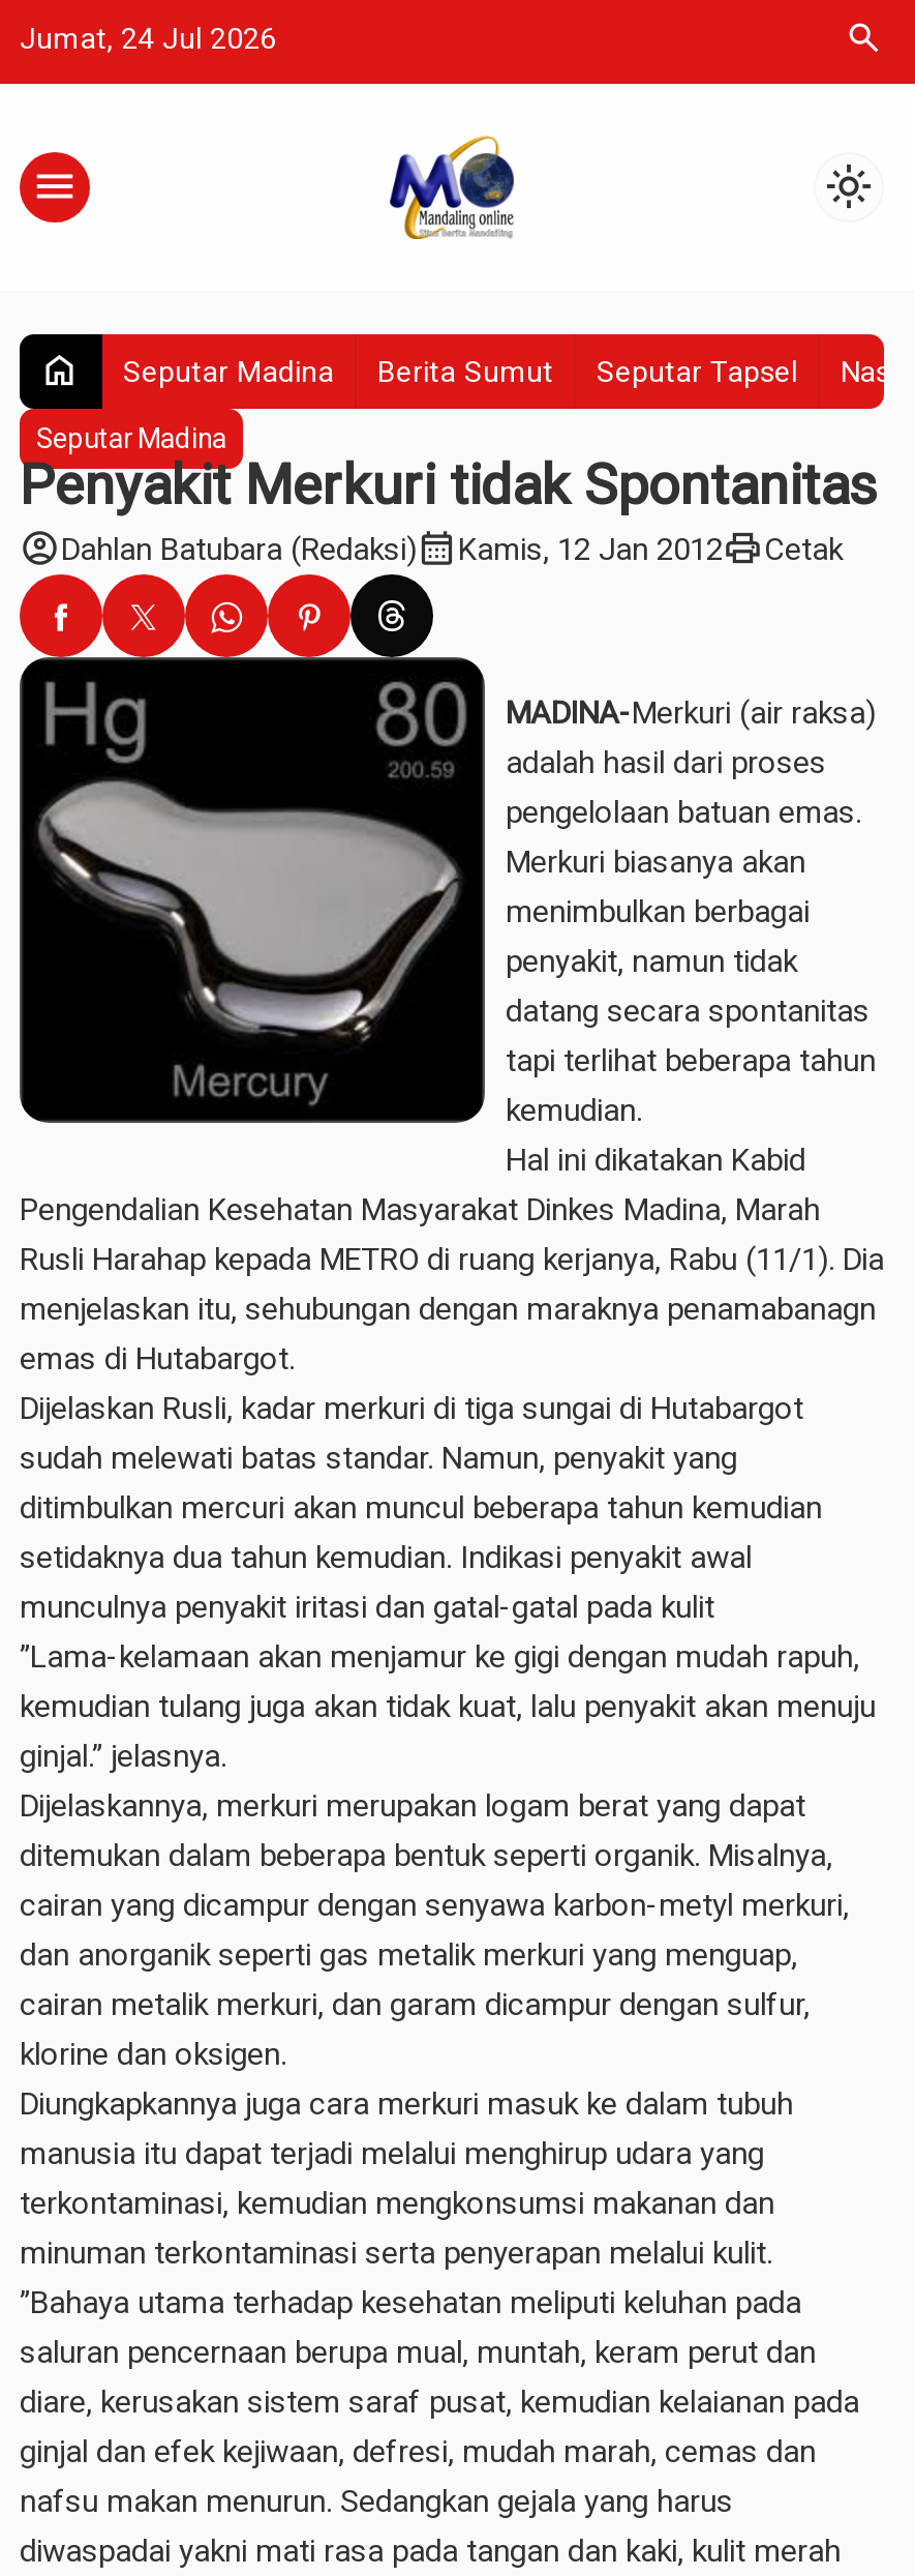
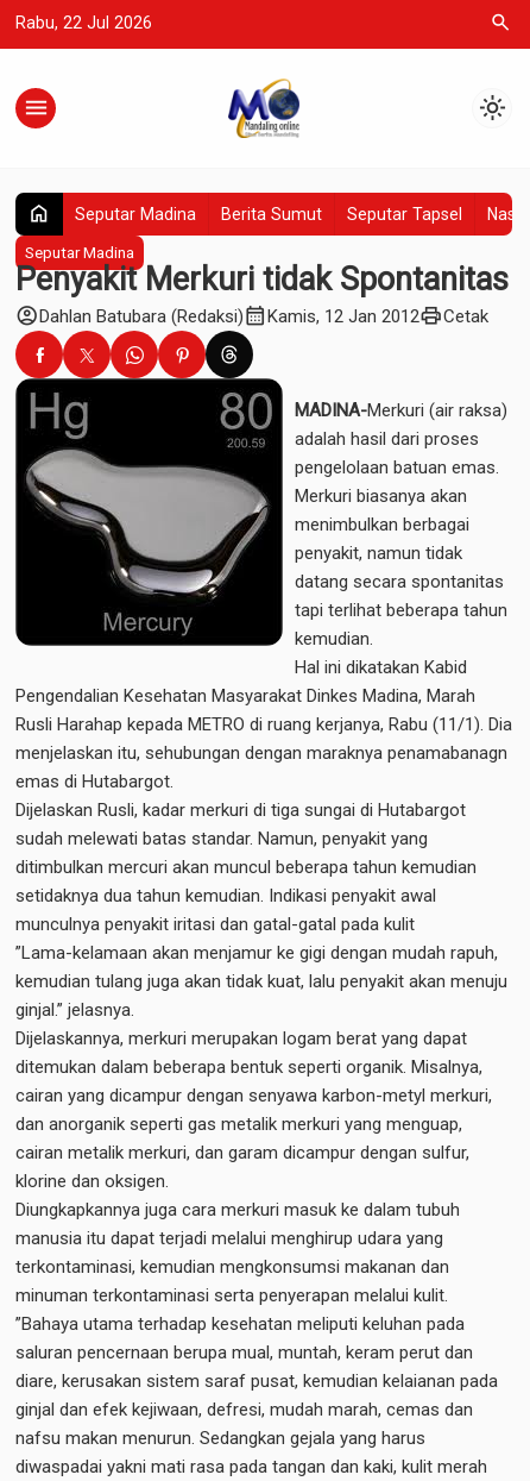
[20,22,276,55] Jumat, 24 Jul 2026 -> [15,13,152,32] Rabu, 22 Jul 2026

